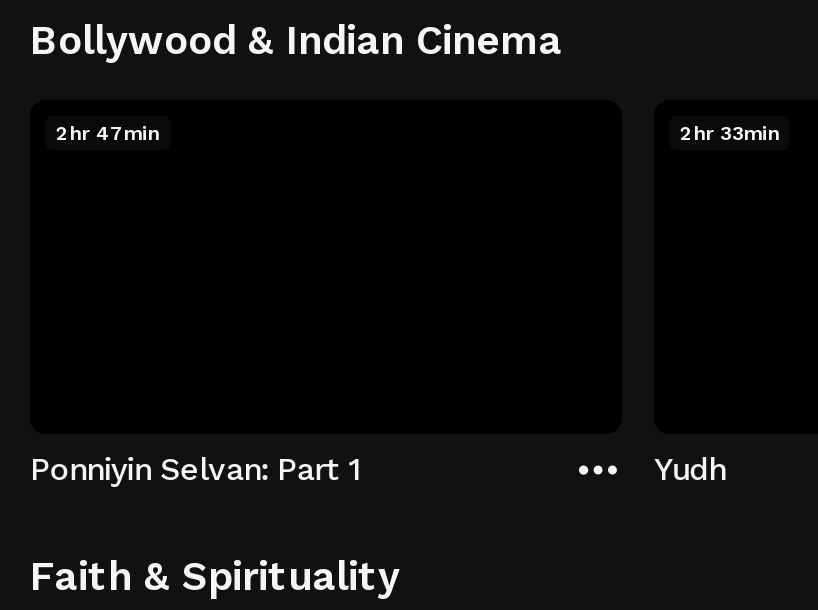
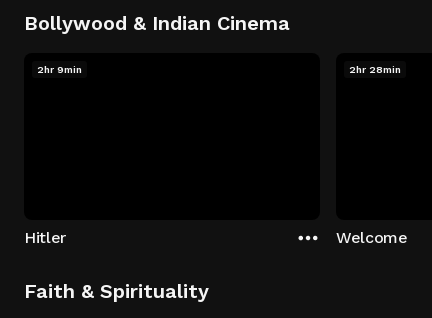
[56,122,160,144] 2hr 47min -> [37,64,82,75] 2hr 9min
[680,122,780,144] 2hr 33min -> [349,64,401,75] 2hr 28min
[30,449,359,487] Ponniyin Selvan: Part 1 -> [24,227,66,246] Hitler
[654,449,725,487] Yudh -> [336,227,408,246] Welcome

